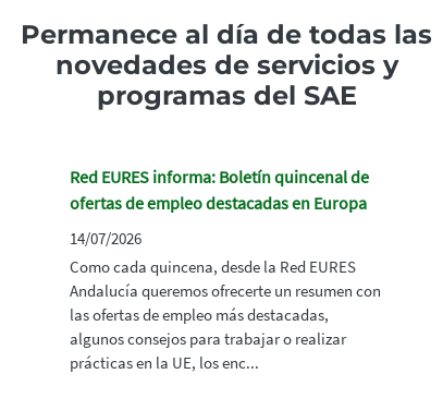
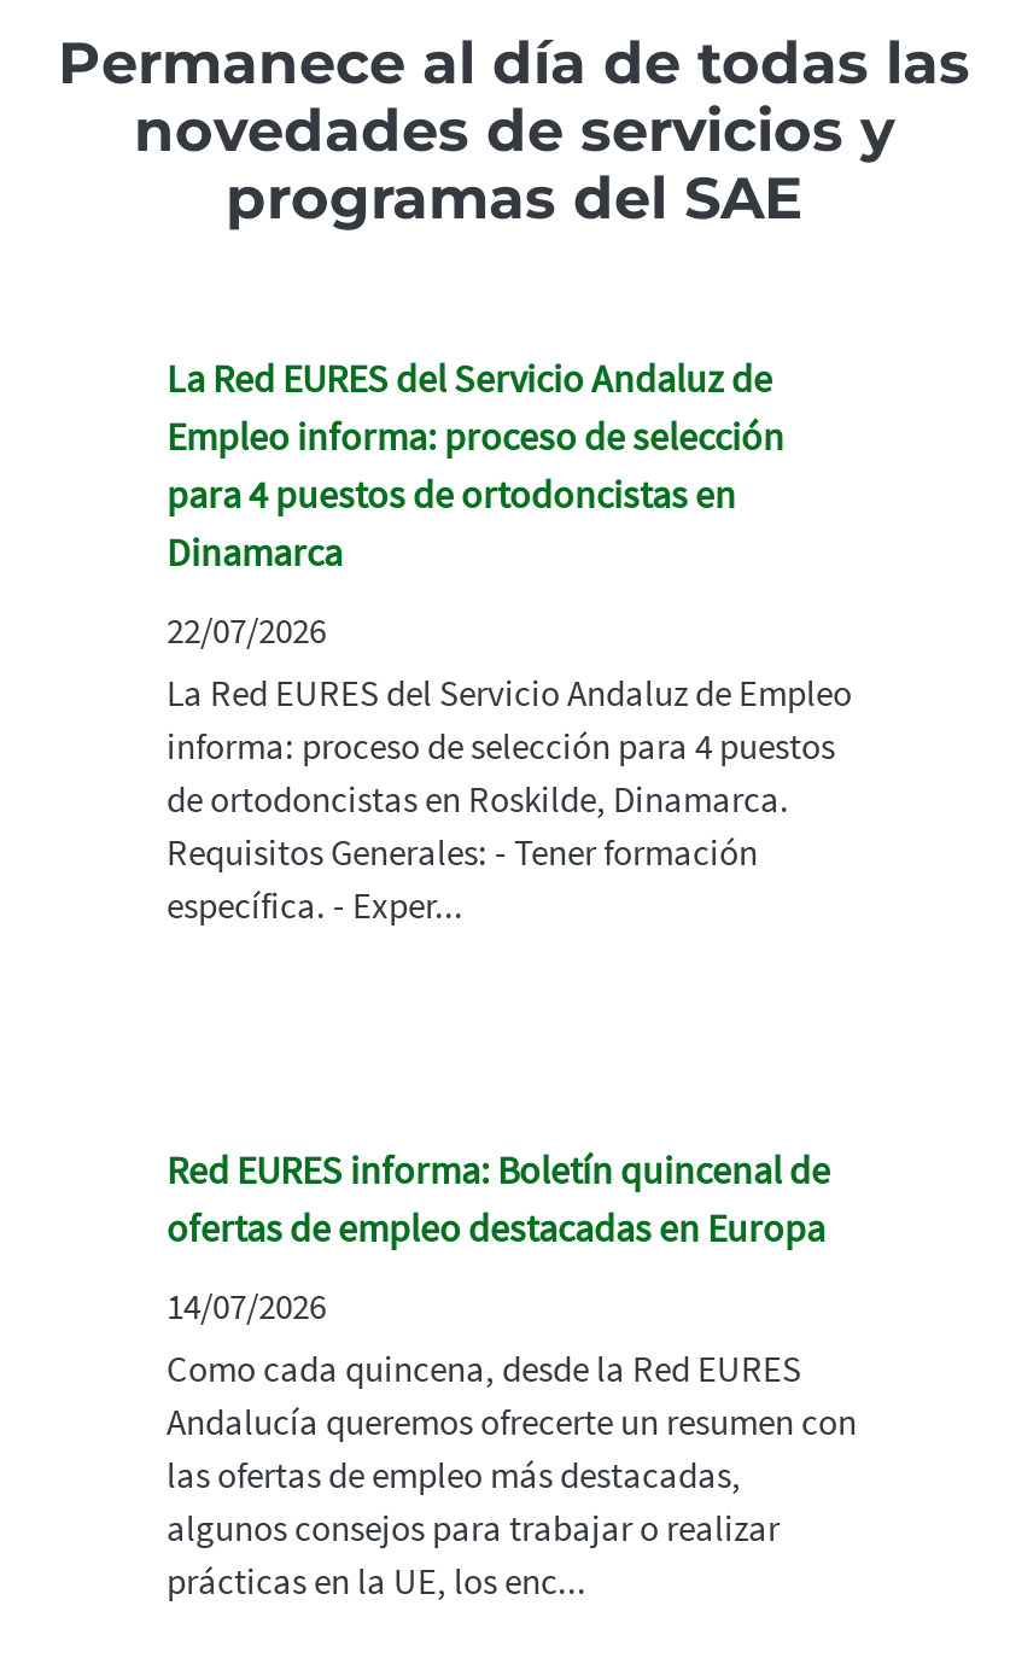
none -> [167,354,852,928] La Red EURES del Servicio Andaluz de | Empleo informa: proceso de selección | para 4 puestos de ortodoncistas en | Dinamarca | 22/07/2026 | La Red EURES del Servicio Andaluz de Empleo | informa: proceso de selección para 4 puestos | de ortodoncistas en Roskilde, Dinamarca. | Requisitos Generales: - Tener formación | específica. - Exper...

